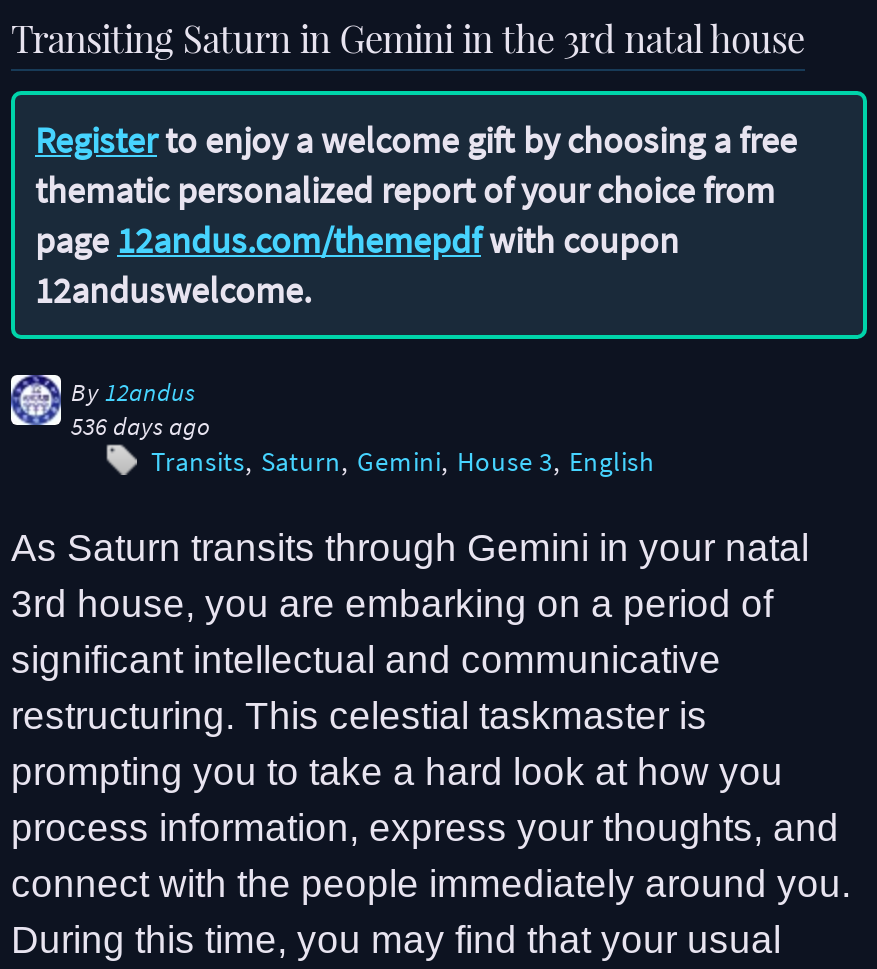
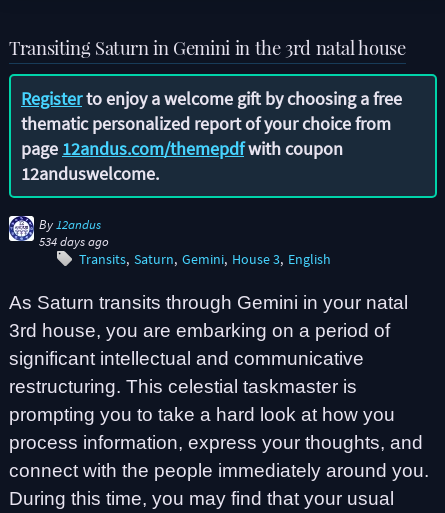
[71,411,211,441] 536 days ago -> [39,234,109,249] 534 days ago

